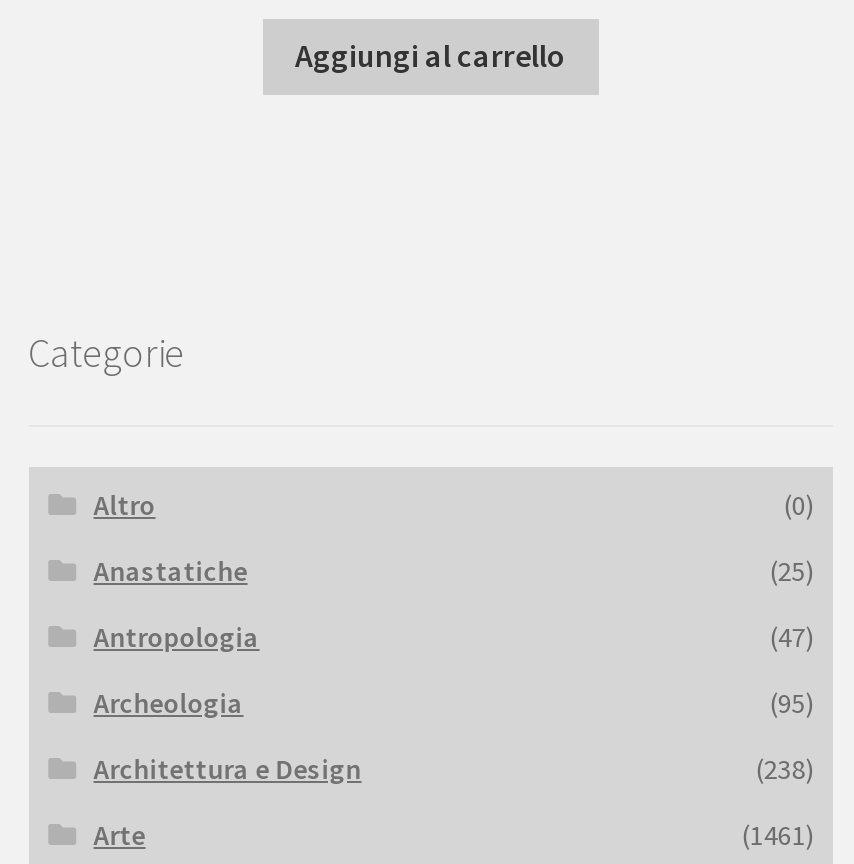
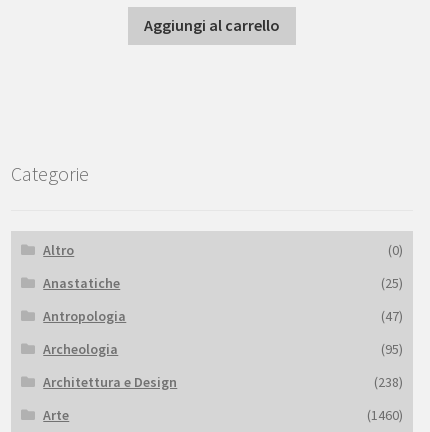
[742,817,814,853] (1461) -> [367,406,403,424] (1460)

